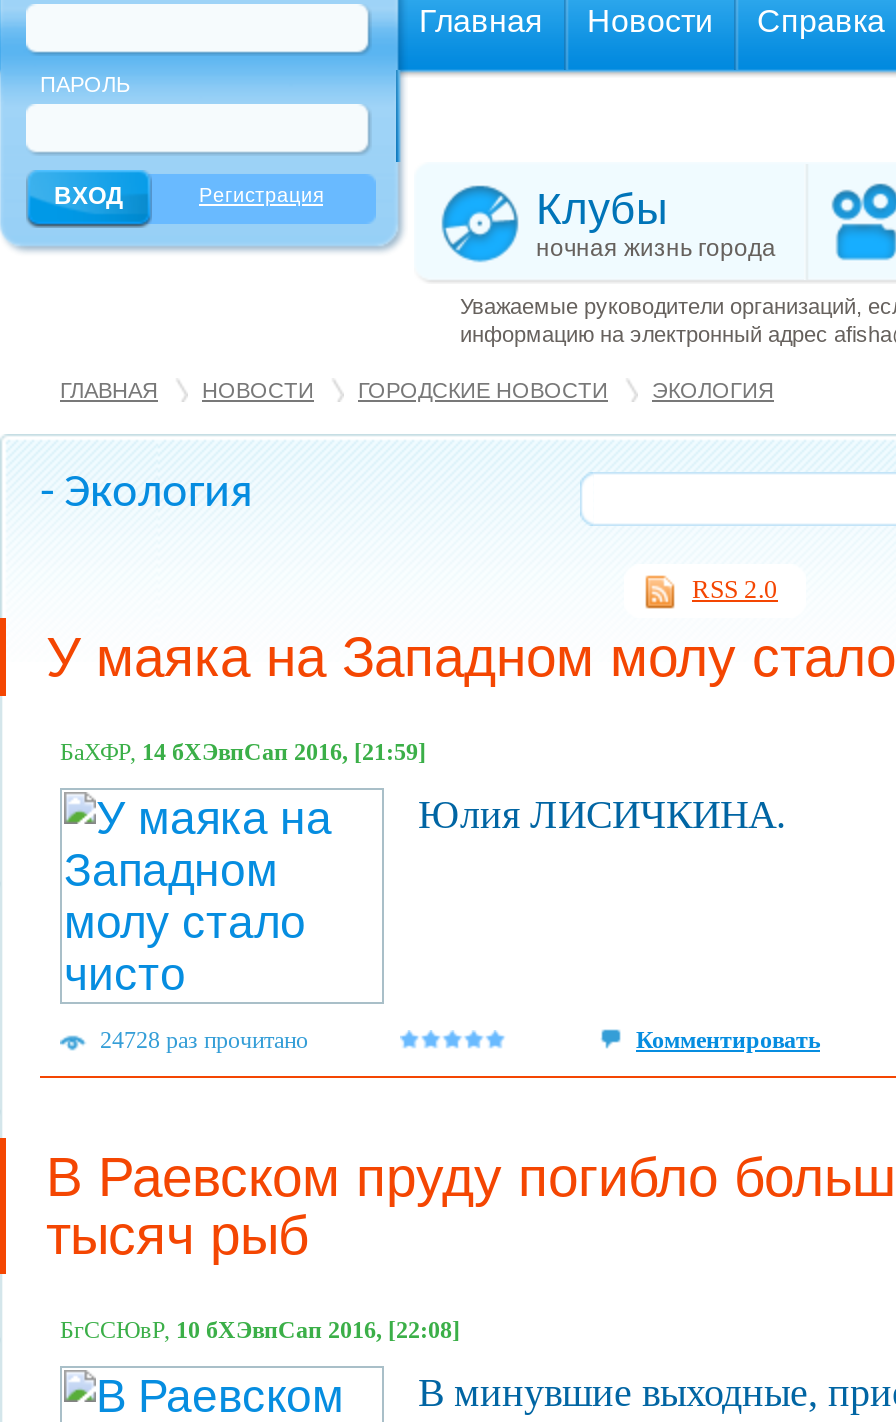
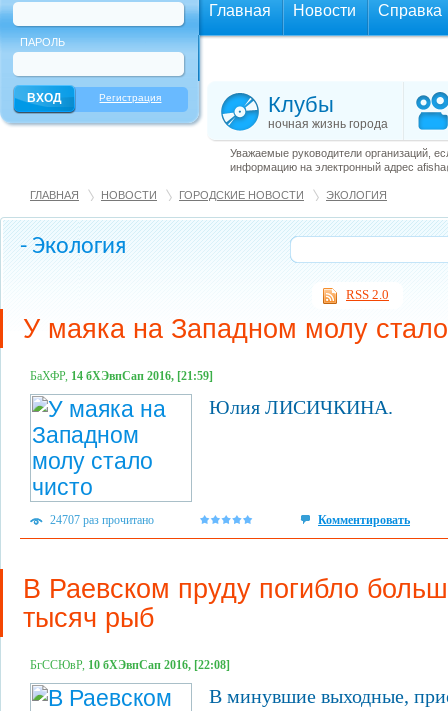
[100,1026,308,1054] 24728 раз прочитано -> [50,513,154,527] 24707 раз прочитано

